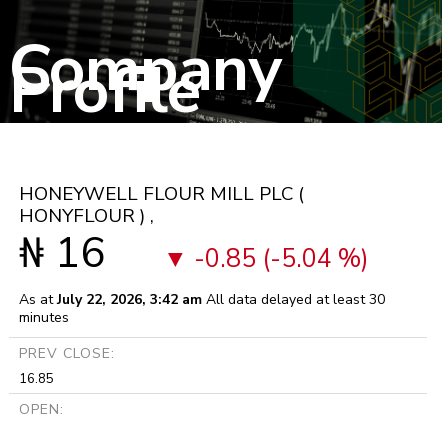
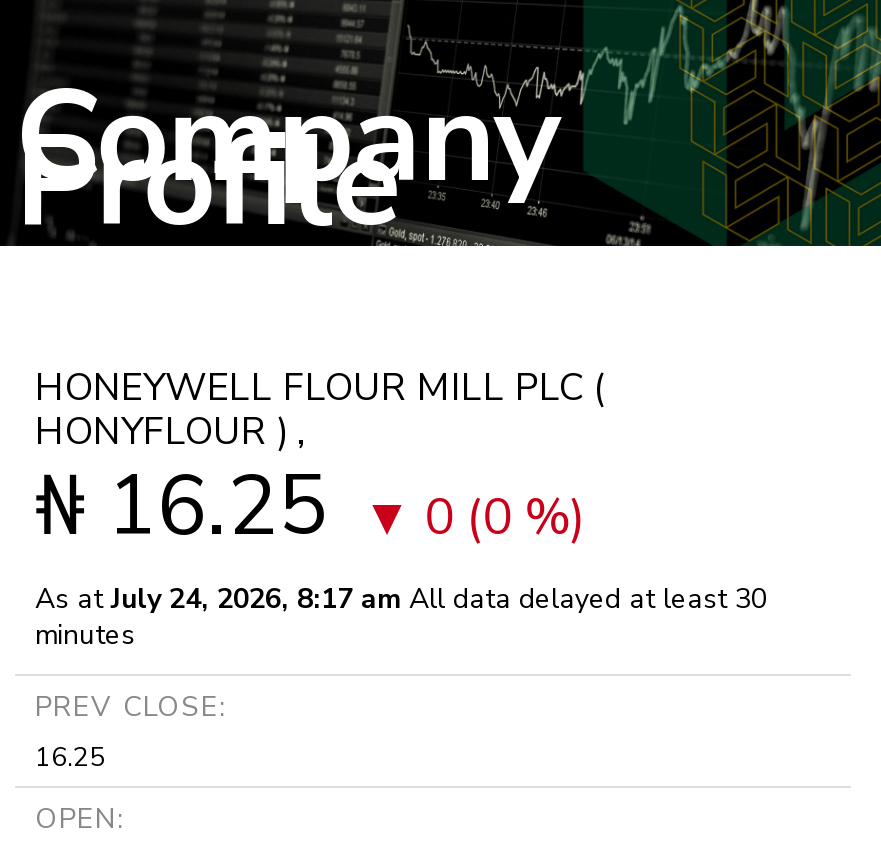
[19,225,105,282] ₦ 16 -> [35,450,327,564] ₦ 16.25
[188,242,369,276] -0.85 (-5.04 %) -> [412,484,586,552] 0 (0 %)
[19,290,385,309] As atJuly 22, 2026, 3:42 am All data delayed at least 30 -> [35,580,767,618] As atJuly 24, 2026, 8:17 am All data delayed at least 30
[19,370,54,388] 16.85 -> [35,740,105,776] 16.25

